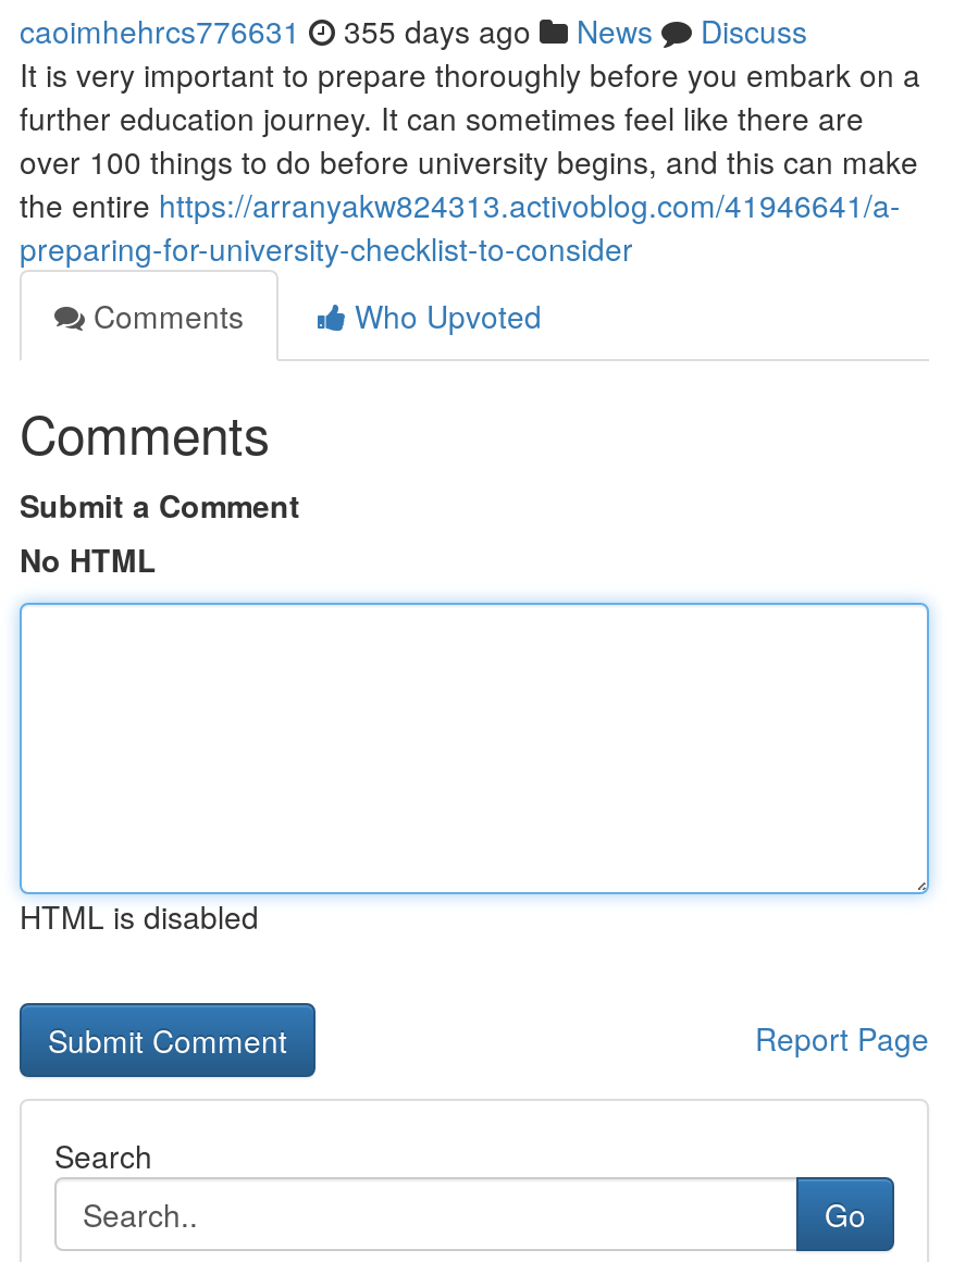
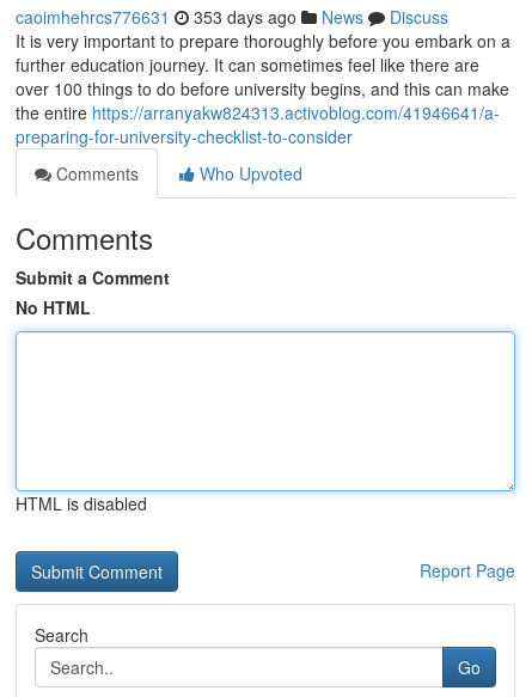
[20,9,807,52] caoimhehrcs776631 355 days ago News Discuss -> [16,5,448,29] caoimhehrcs776631 353 days ago News Discuss

